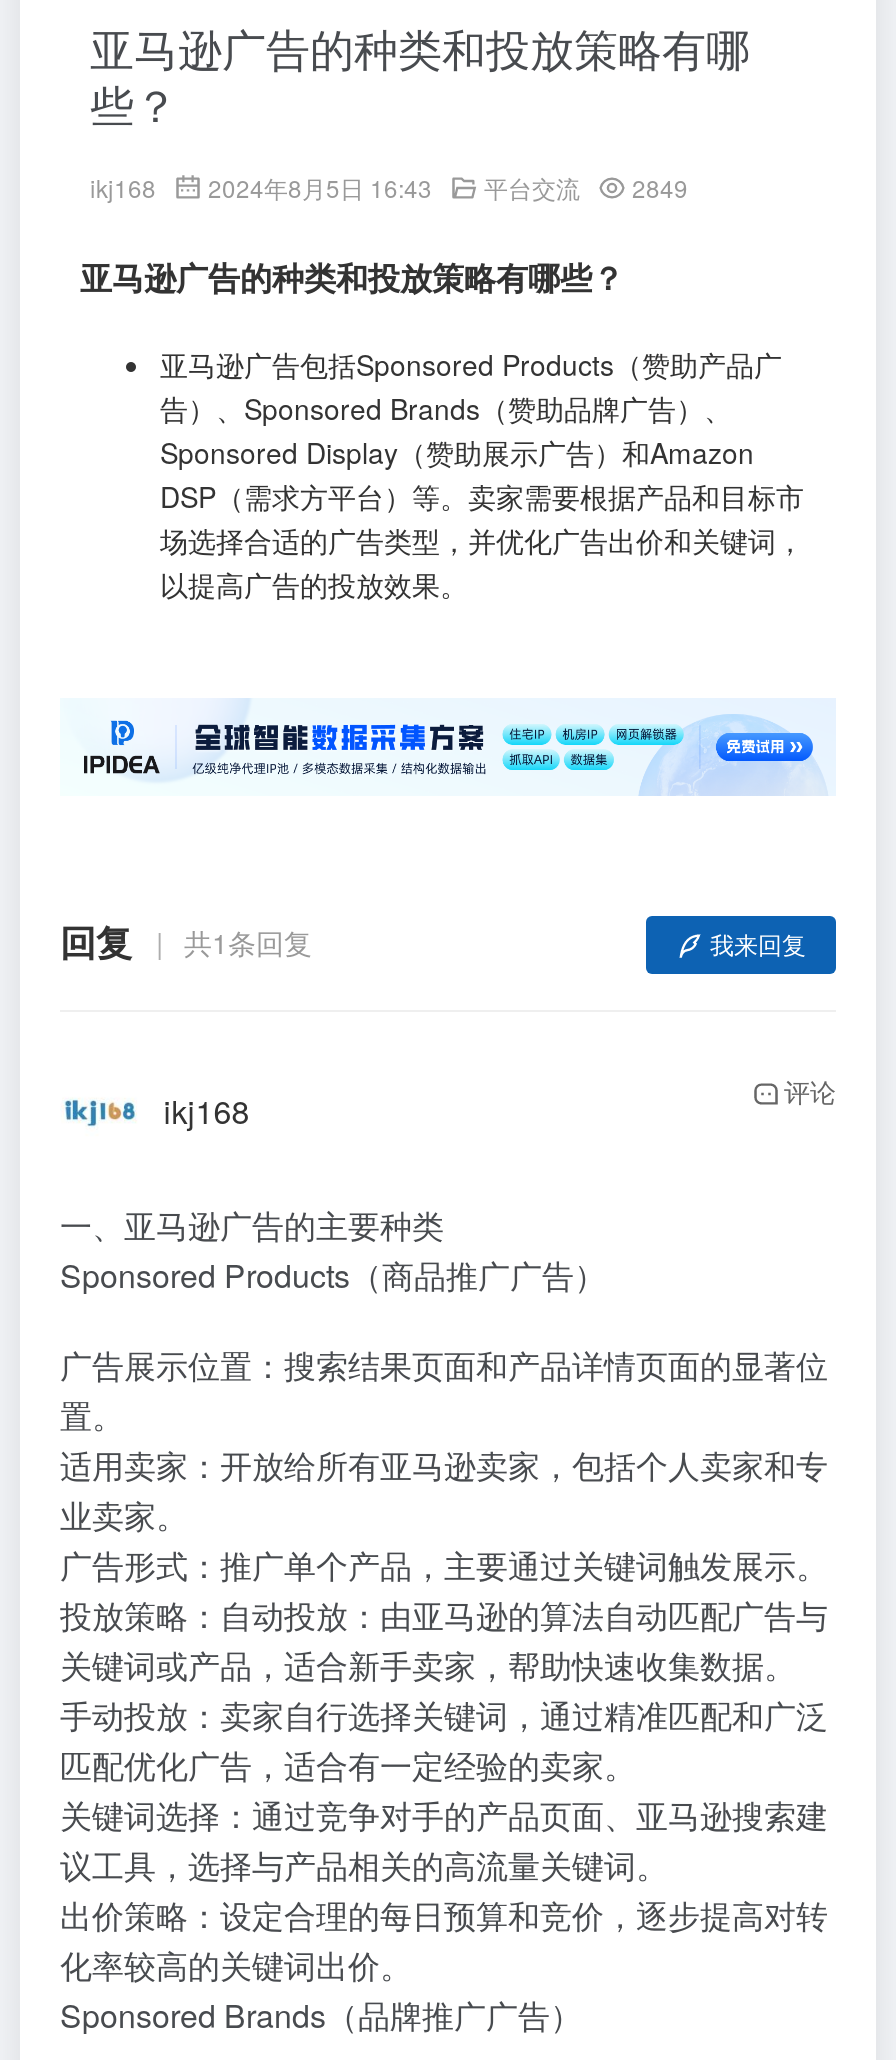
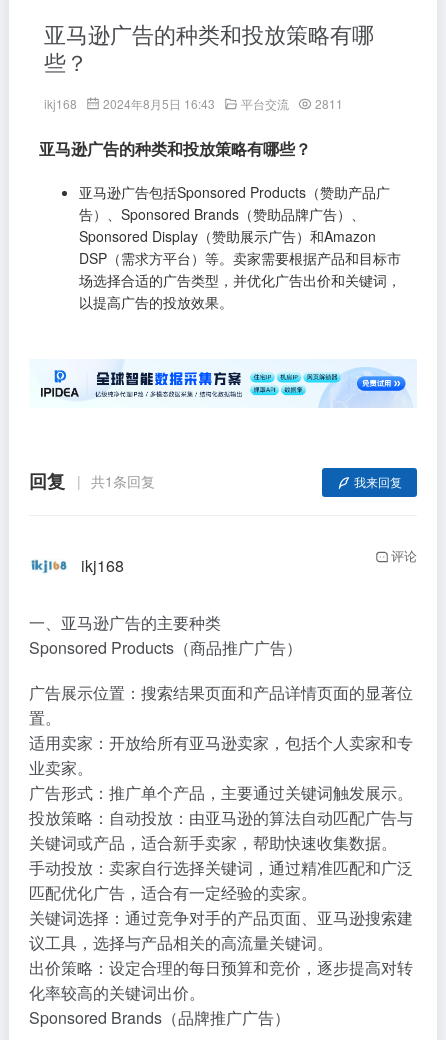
[90,170,688,204] ikj168 2024年8月5日 16:43 平台交流 2849 -> [44,95,343,112] ikj168 2024年8月5日 16:43 平台交流 2811

